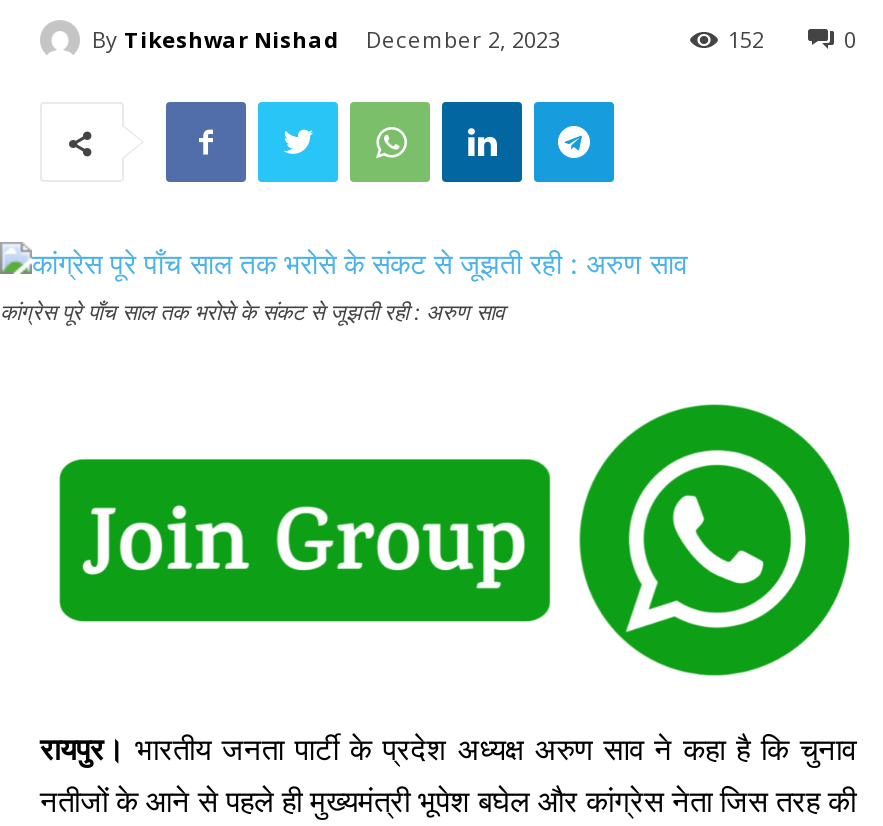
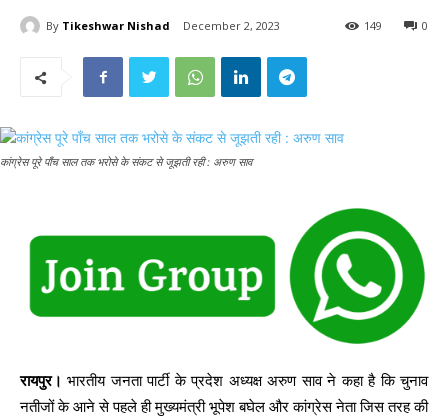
[728,25,764,55] 152 -> [364,18,382,33] 149

